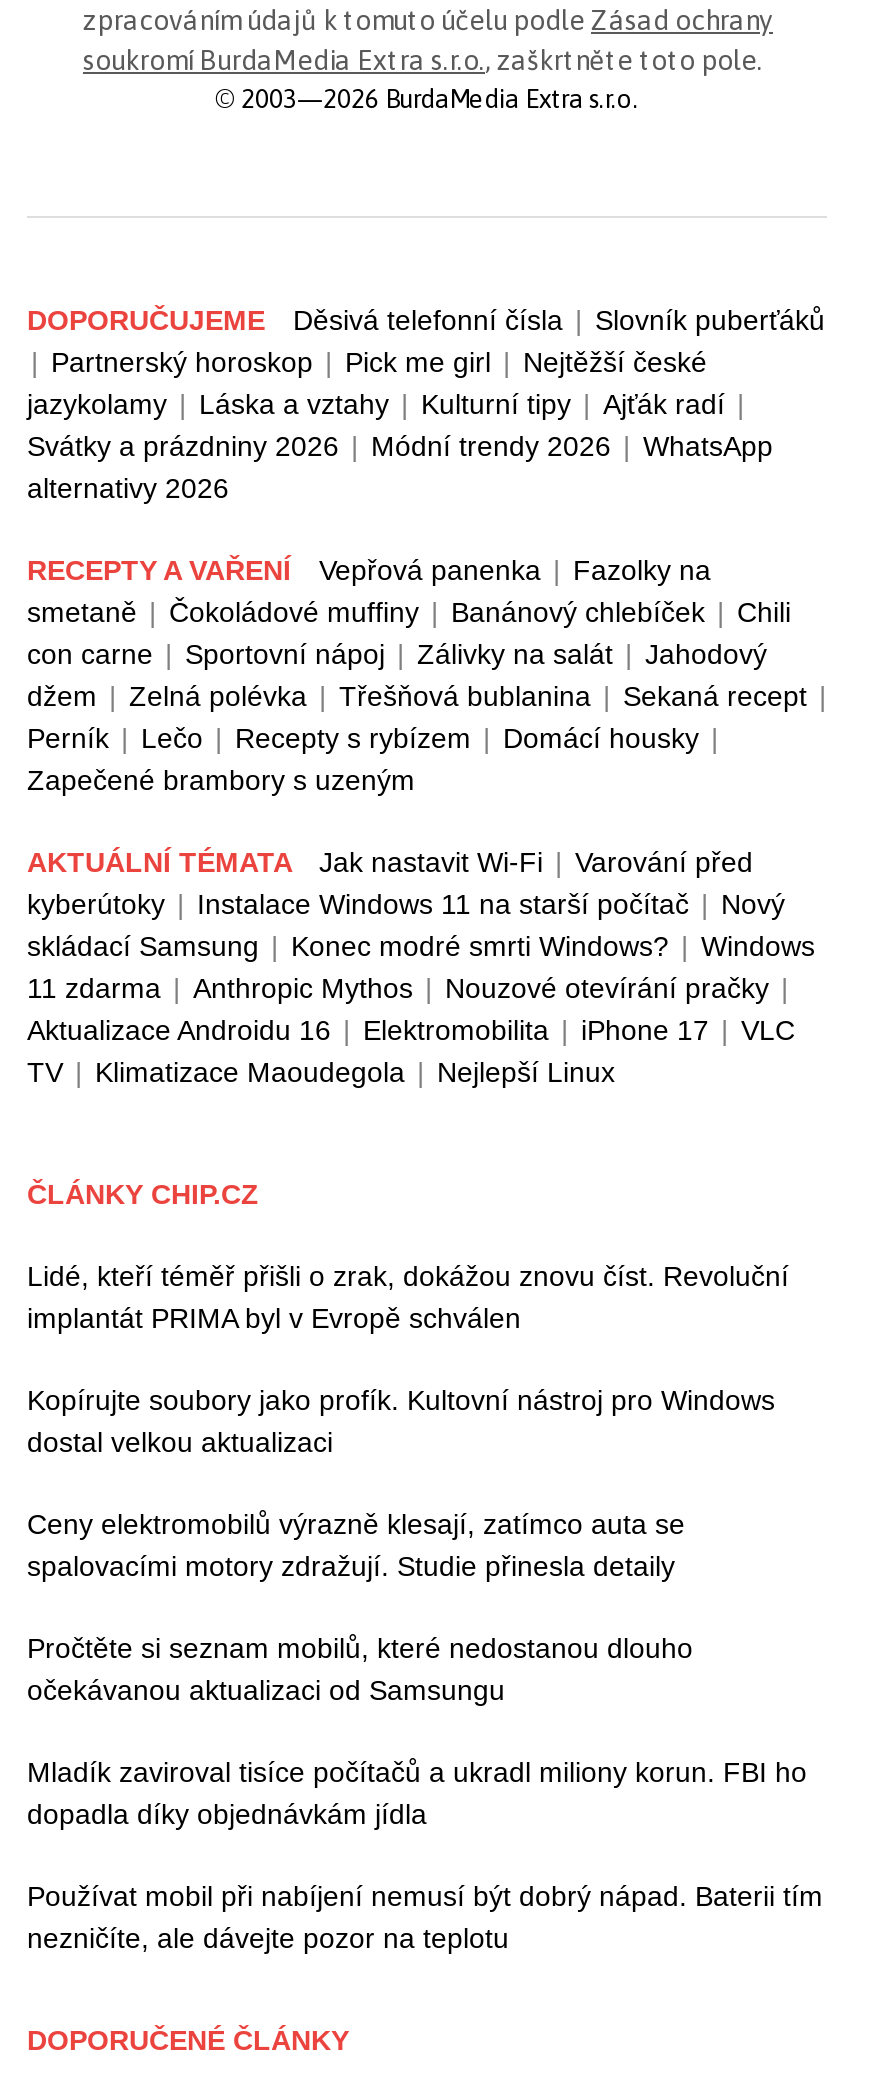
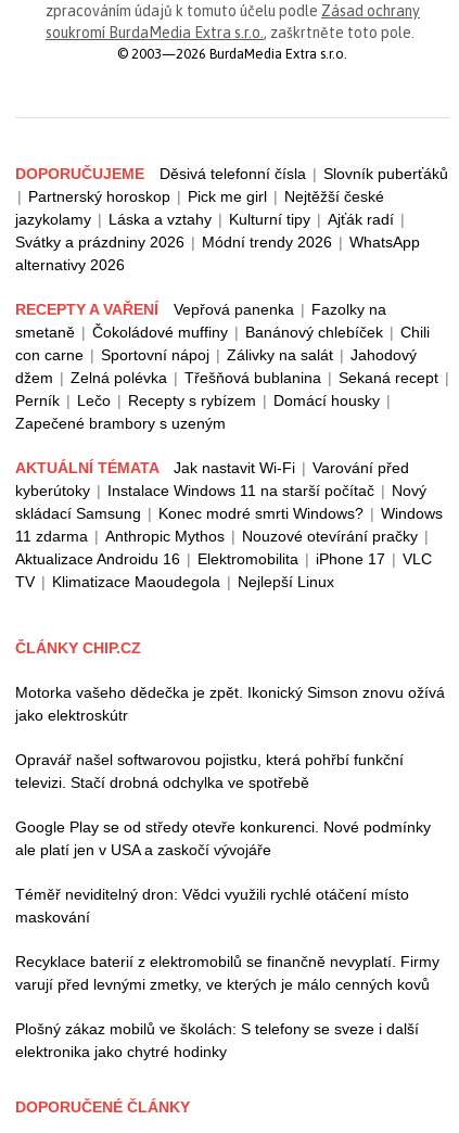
[27,1260,789,1334] Lidé, kteří téměř přišli o zrak, dokážou znovu číst. Revoluční | implantát PRIMA byl v Evropě schválen -> [15,684,445,724] Motorka vašeho dědečka je zpět. Ikonický Simson znovu ožívá | jako elektroskútr
[27,1384,775,1458] Kopírujte soubory jako profík. Kultovní nástroj pro Windows | dostal velkou aktualizaci -> [15,751,404,791] Opravář našel softwarovou pojistku, která pohřbí funkční | televizi. Stačí drobná odchylka ve spotřebě
[27,1508,685,1582] Ceny elektromobilů výrazně klesají, zatímco auta se | spalovacími motory zdražují. Studie přinesla detaily -> [15,818,431,858] Google Play se od středy otevře konkurenci. Nové podmínky | ale platí jen v USA a zaskočí vývojáře
[27,1632,693,1706] Pročtěte si seznam mobilů, které nedostanou dlouho | očekávanou aktualizaci od Samsungu -> [15,886,409,926] Téměř neviditelný dron: Vědci využili rychlé otáčení místo | maskování
[27,1756,807,1830] Mladík zaviroval tisíce počítačů a ukradl miliony korun. FBI ho | dopadla díky objednávkám jídla -> [15,953,439,993] Recyklace baterií z elektromobilů se finančně nevyplatí. Firmy | varují před levnými zmetky, ve kterých je málo cenných kovů
[27,1880,823,1954] Používat mobil při nabíjení nemusí být dobrý nápad. Baterii tím | nezničíte, ale dávejte pozor na teplotu -> [15,1020,419,1060] Plošný zákaz mobilů ve školách: S telefony se sveze i další | elektronika jako chytré hodinky

